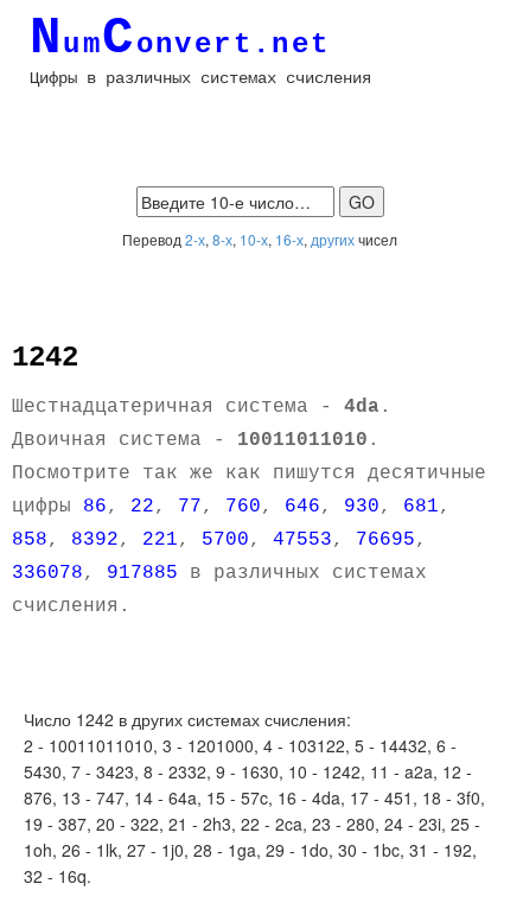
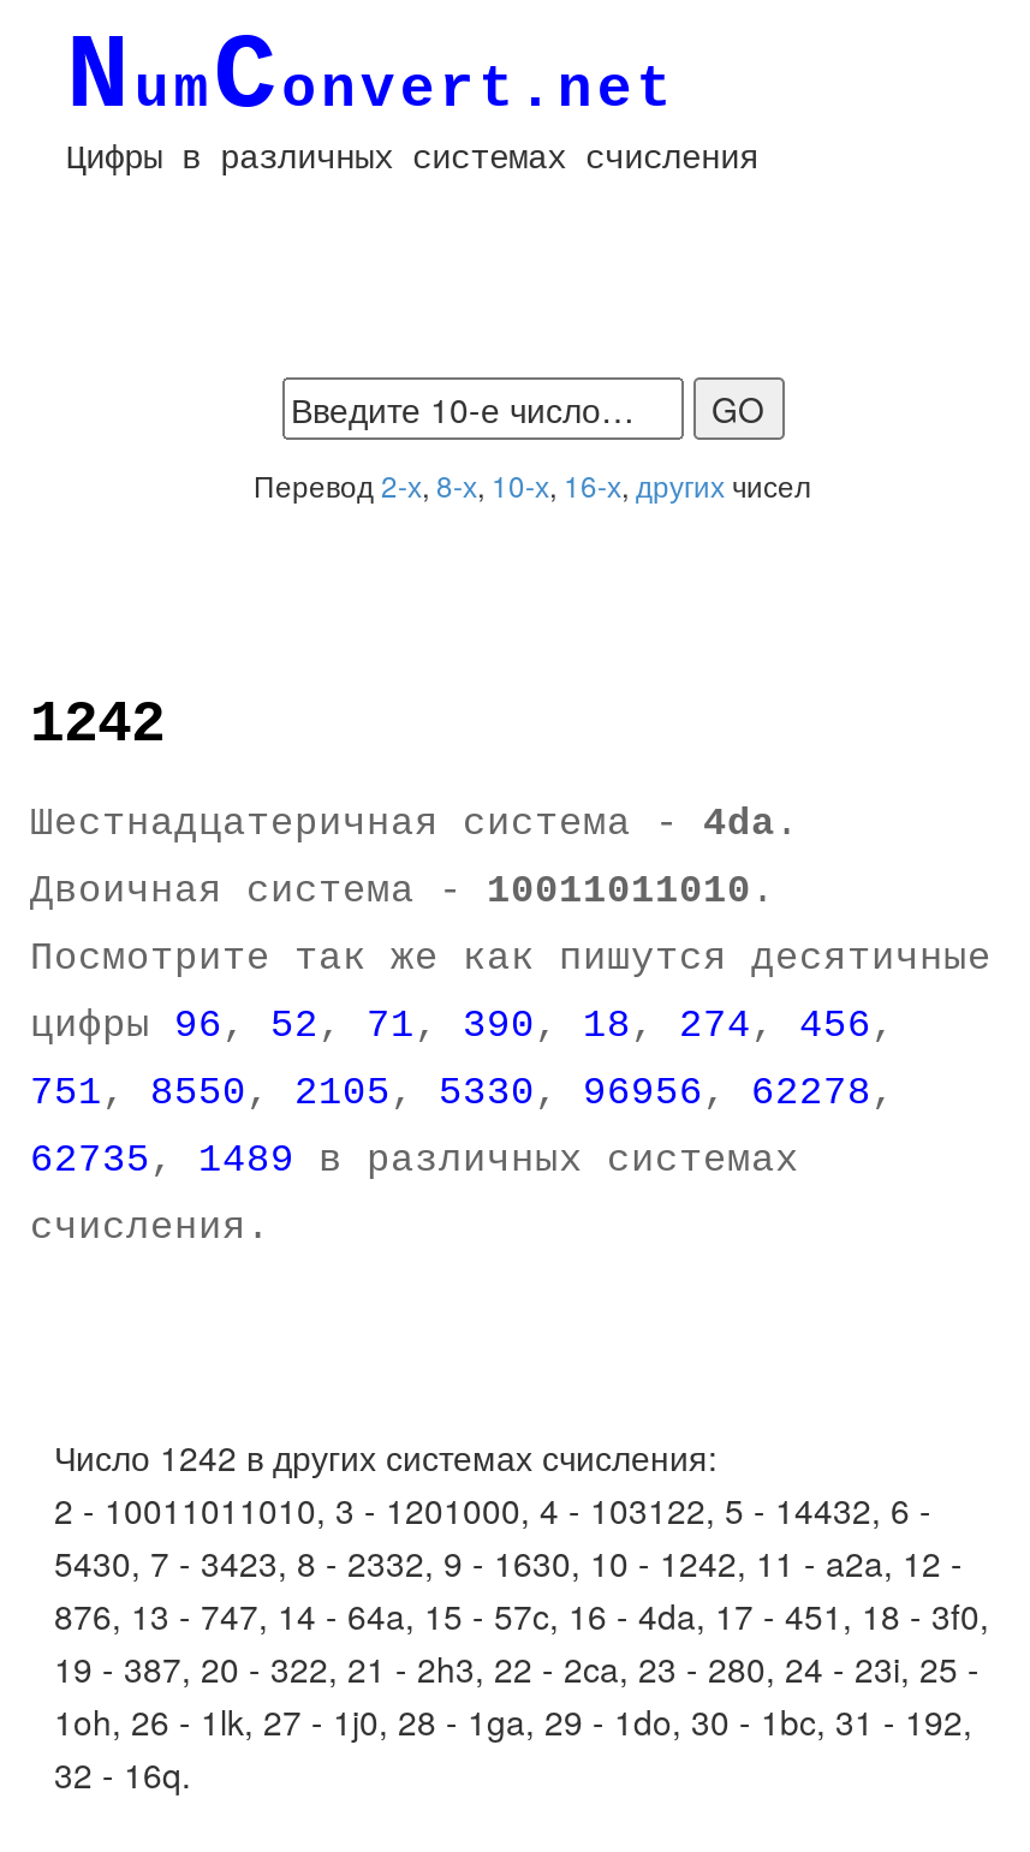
[12,496,451,517] цифры 86, 22, 77, 760, 646, 930, 681, -> [30,1005,895,1048] цифры 96, 52, 71, 390, 18, 274, 456,
[12,529,427,551] 858, 8392, 221, 5700, 47553, 76695, -> [30,1072,895,1115] 751, 8550, 2105, 5330, 96956, 62278,
[12,562,427,584] 336078, 917885 в различных системах -> [30,1139,799,1183] 62735, 1489 в различных системах

